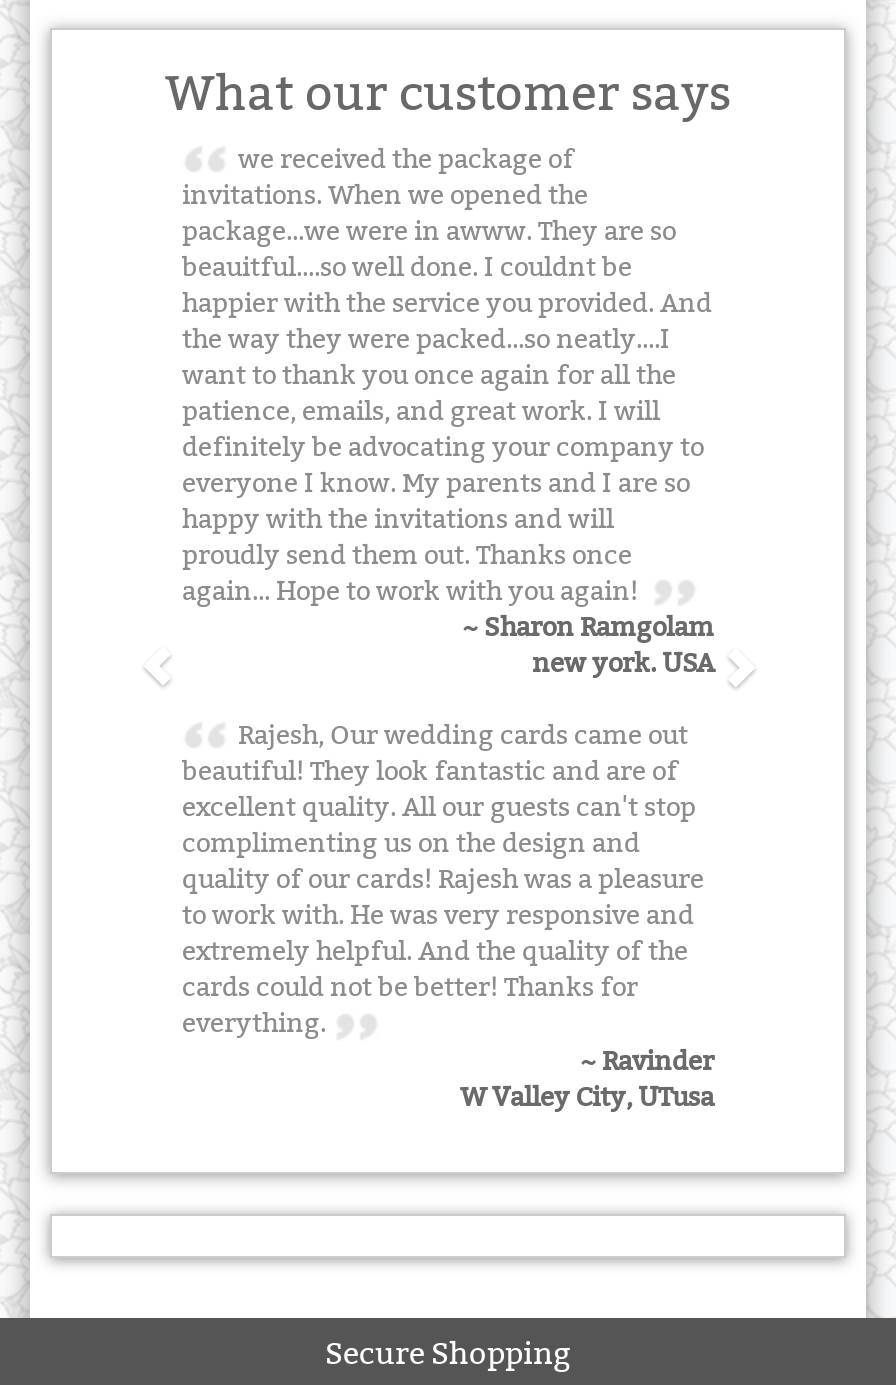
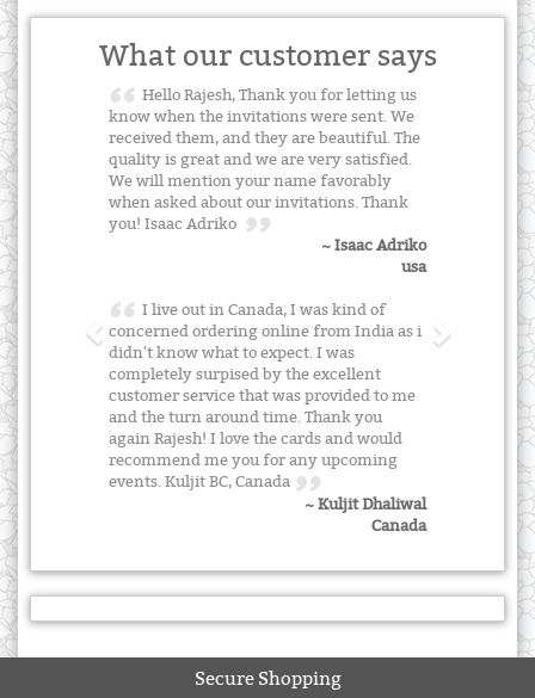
[182,144,714,681] we received the package of | invitations. When we opened the | package...we were in awww. They are so | beauitful....so well done. I couldnt be | happier with the service you provided. And | the way they were packed...so neatly....I | want to thank you once again for all the | patience, emails, and great work. I will | definitely be advocating your company to | everyone I know. My parents and I are so | happy with the invitations and will | proudly send them out. Thanks once | again... Hope to work with you again! | ~ Sharon Ramgolam | new york. USA -> [109,86,426,277] Hello Rajesh, Thank you for letting us | know when the invitations were sent. We | received them, and they are beautiful. The | quality is great and we are very satisfied. | We will mention your name favorably | when asked about our invitations. Thank | you! Isaac Adriko | ~ Isaac Adriko | usa
[182,721,714,1114] Rajesh, Our wedding cards came out | beautiful! They look fantastic and are of | excellent quality. All our guests can't stop | complimenting us on the design and | quality of our cards! Rajesh was a pleasure | to work with. He was very responsive and | extremely helpful. And the quality of the | cards could not be better! Thanks for | everything. | ~ Ravinder | W Valley City, UTusa -> [109,301,426,536] I live out in Canada, I was kind of | concerned ordering online from India as i | didn't know what to expect. I was | completely surpised by the excellent | customer service that was provided to me | and the turn around time. Thank you | again Rajesh! I love the cards and would | recommend me you for any upcoming | events. Kuljit BC, Canada | ~ Kuljit Dhaliwal | Canada

